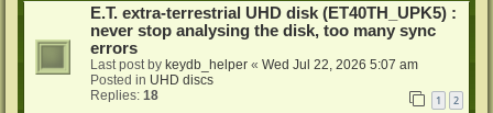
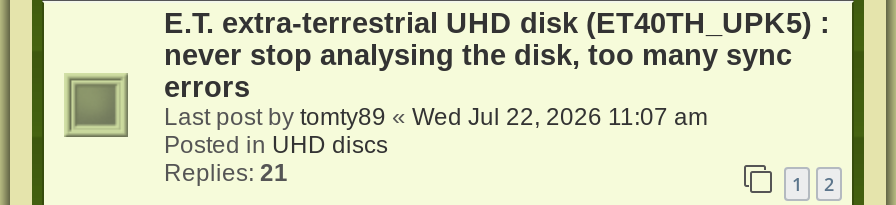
[90,57,418,72] Last post by keydb_helper «Wed Jul 22, 2026 5:07 am -> [164,103,708,131] Last post by tomty89 «Wed Jul 22, 2026 11:07 am
[90,87,158,103] Replies: 18 -> [164,159,288,187] Replies: 21

